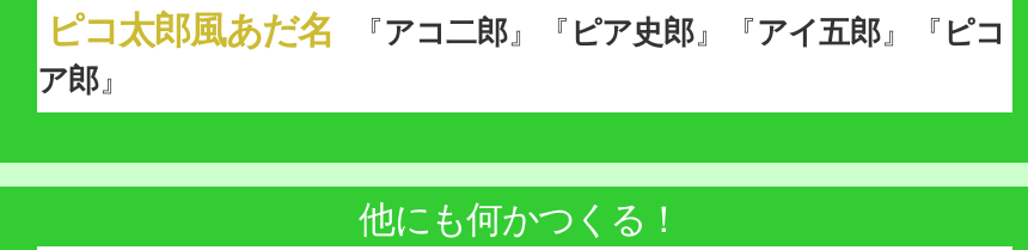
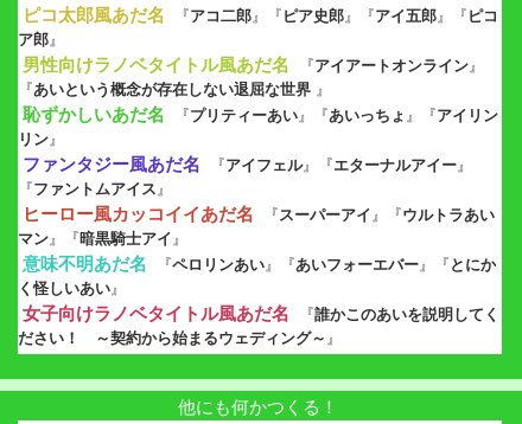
none -> [18,54,499,347] 男性向けラノベタイトル風あだ名 『アイアートオンライン』 | 『あいという概念が存在しない退屈な世界』 | 恥ずかしいあだ名 『プリティーあい』『あいっちょ』『アイリン | リン』 | ファンタジー風あだ名 『アイフェル』『エターナルアイー』 | 『ファントムアイス』 | ヒーロー風カッコイイあだ名 『スーパーアイ』『ウルトラあい | マン』『暗黒騎士アイ』 | 意味不明あだ名 『ペロリンあい』『あいフォーエバー』『とにか | く怪しいあい』 | 女子向けラノベタイトル風あだ名 『誰かこのあいを説明してく | ださい！ ～契約から始まるウェディング～』

